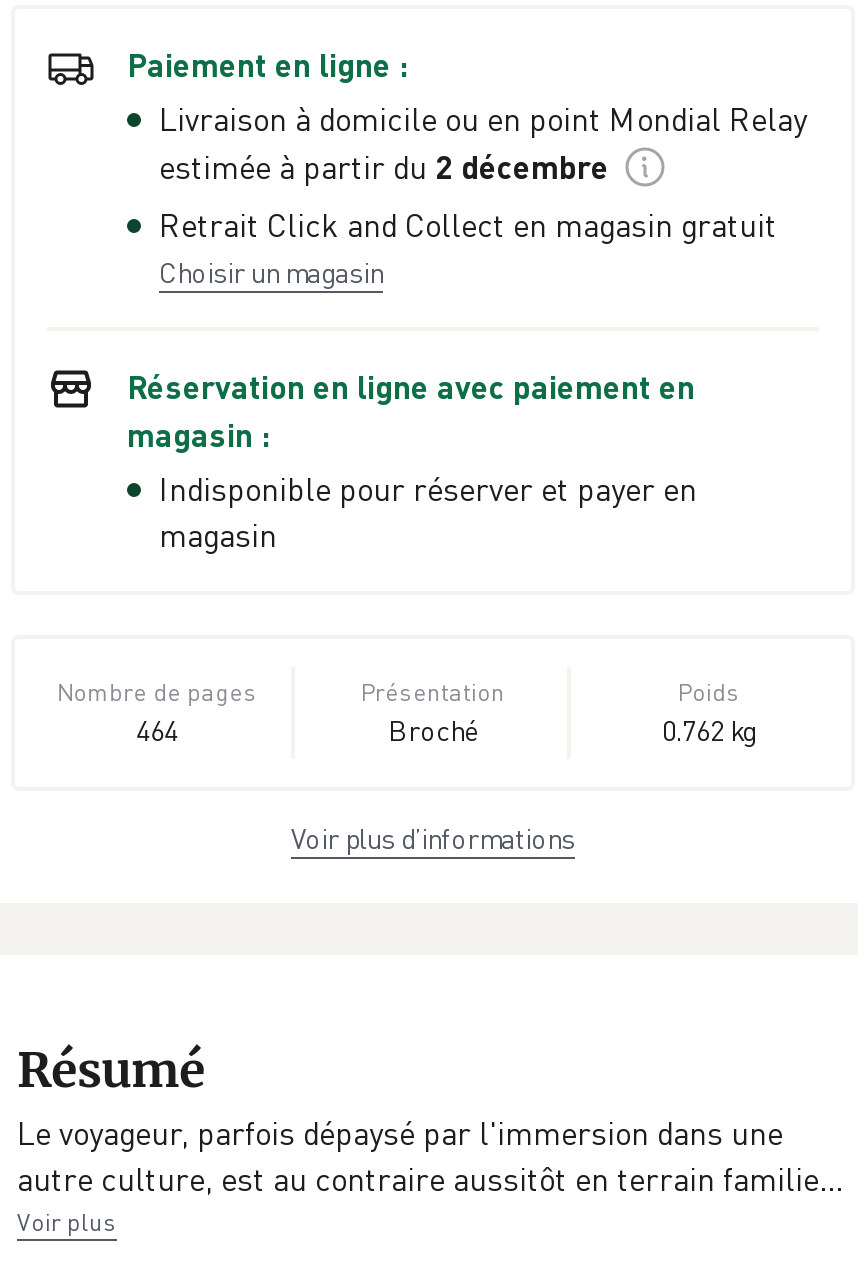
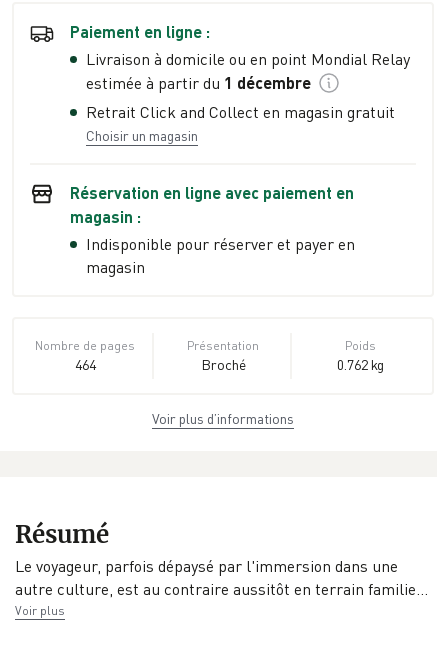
[159,148,609,188] estimée à partir du 2 décembre -> [86,73,311,93] estimée à partir du 1 décembre

